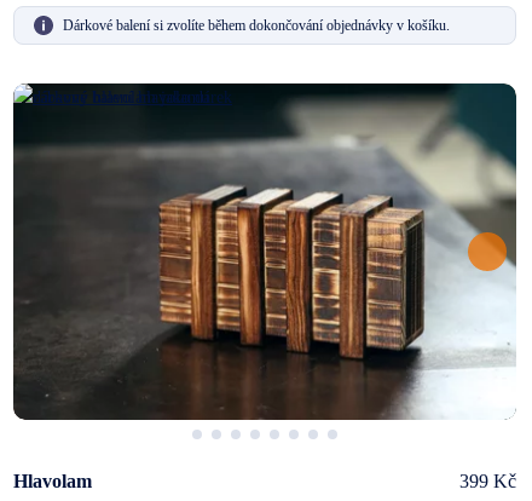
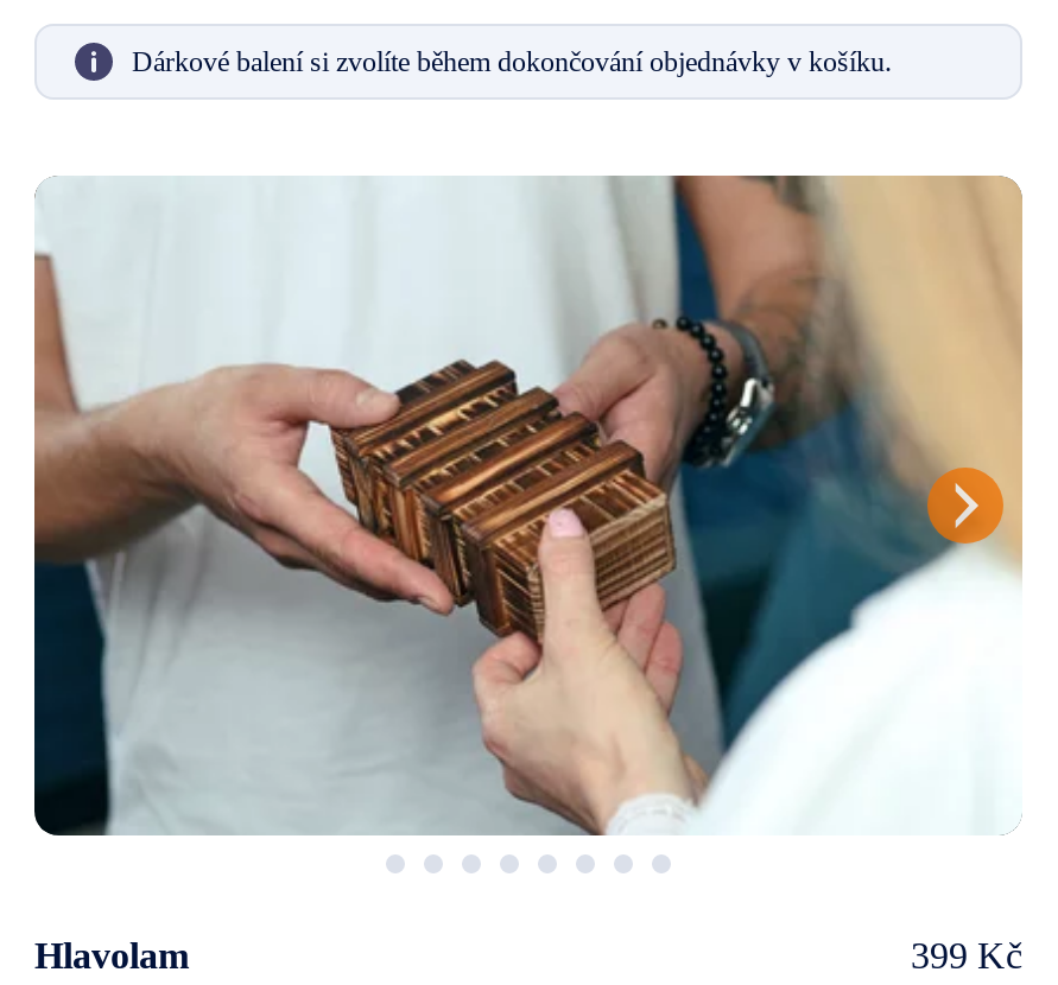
[12,82,517,421] [image] -> [32,173,1022,835] [image]

